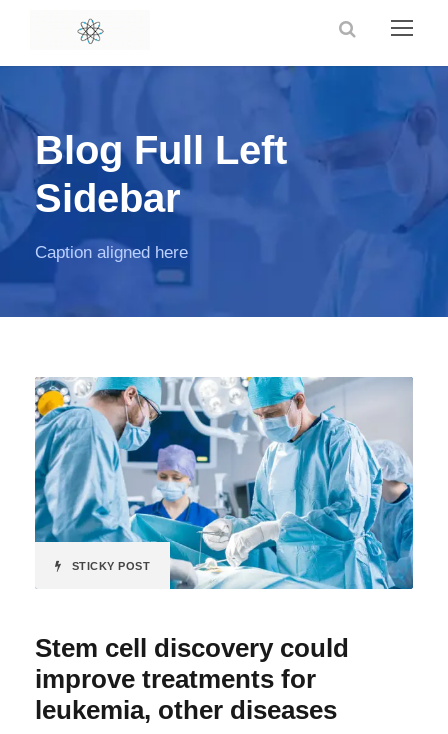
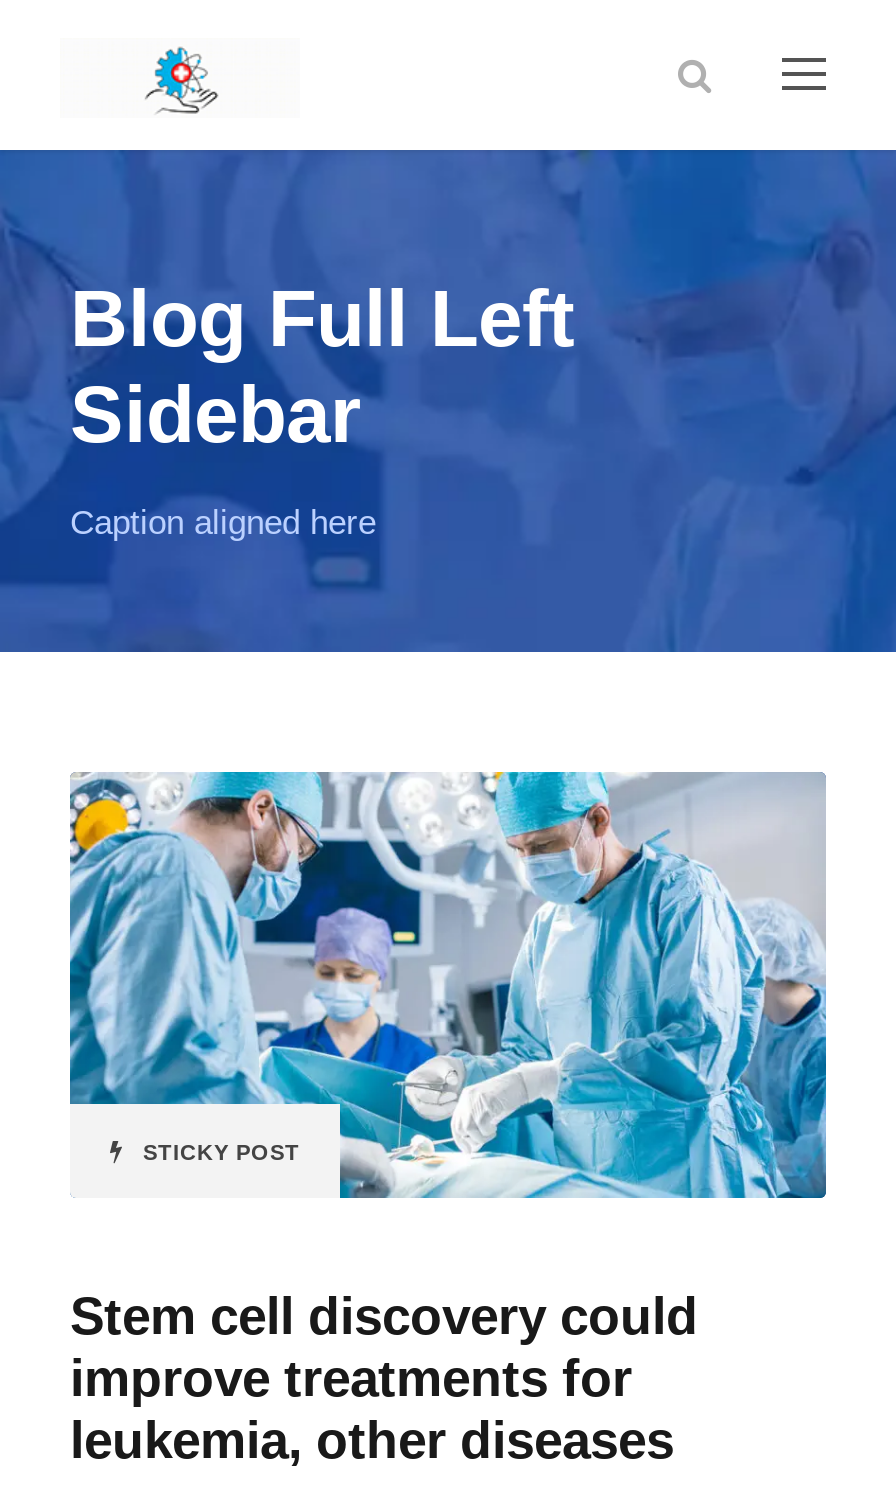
[75,15,108,47] [image] -> [146,46,218,114] [image]

